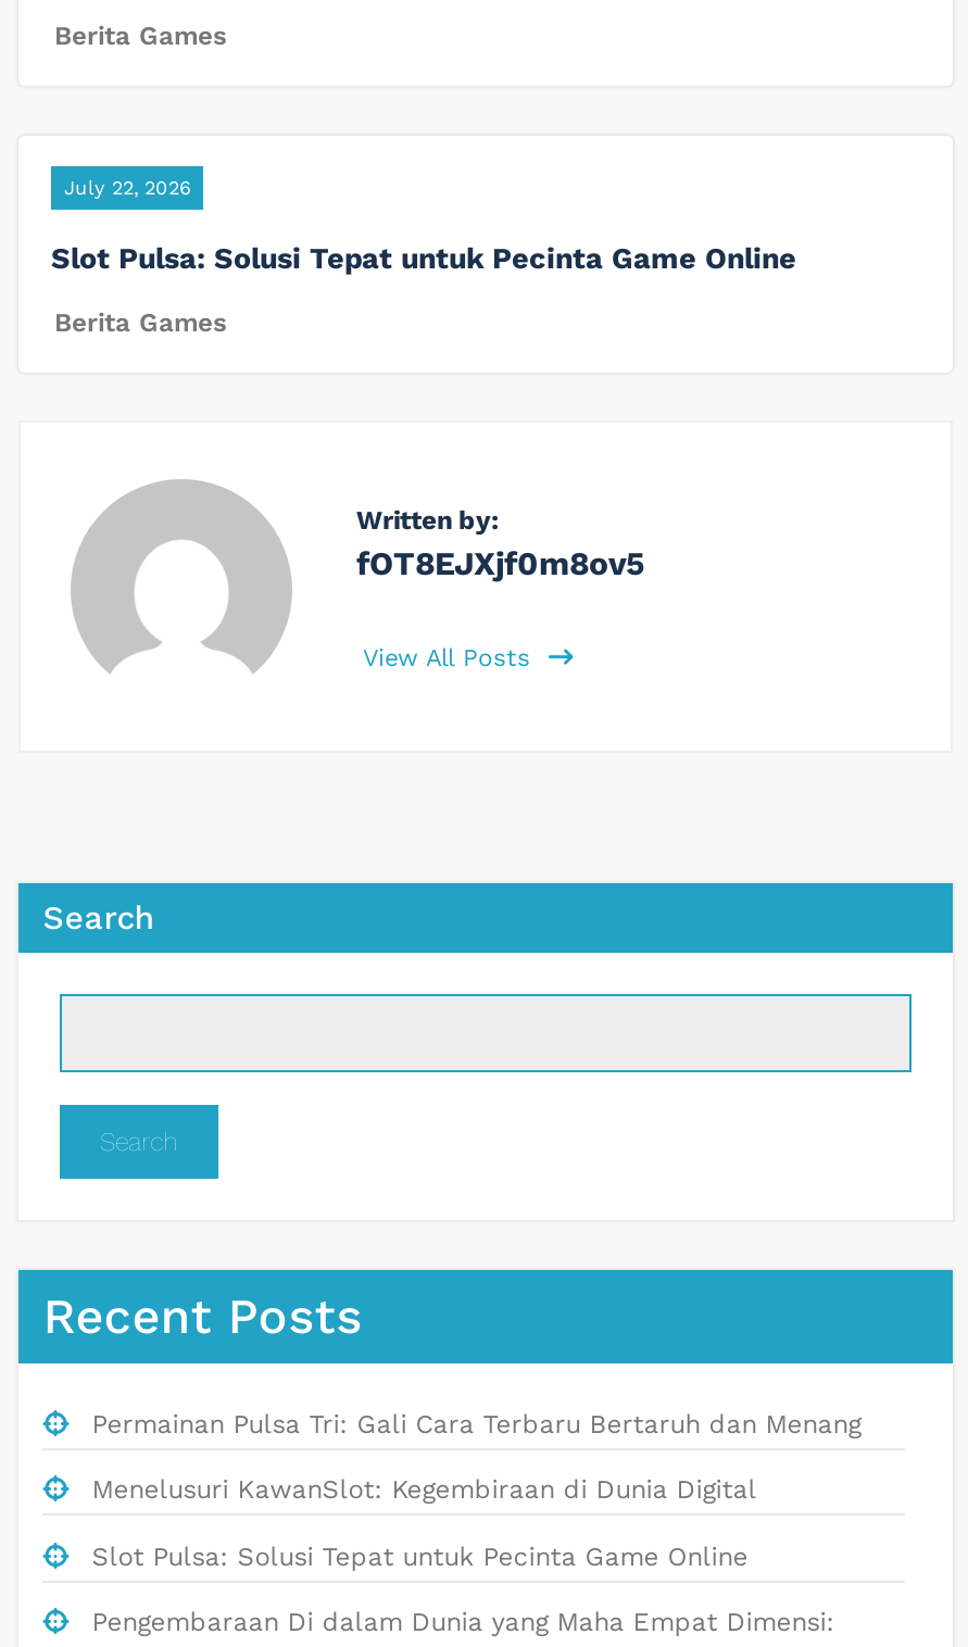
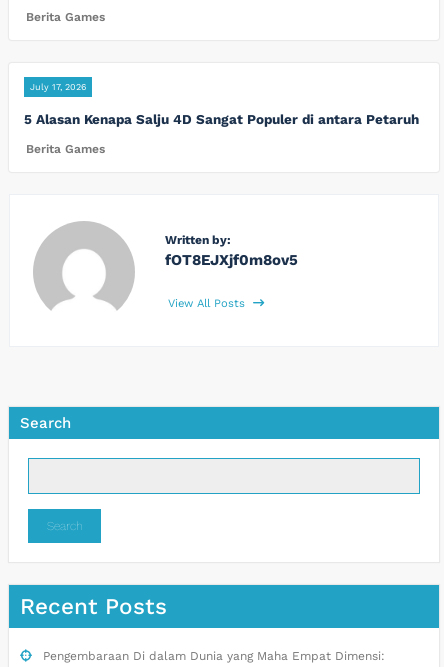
[64,176,190,198] July 22, 2026 -> [30,82,86,92] July 17, 2026
[51,239,796,274] Slot Pulsa: Solusi Tepat untuk Pecinta Game Online -> [24,111,419,127] 5 Alasan Kenapa Salju 4D Sangat Populer di antara Petaruh
[92,1408,861,1571] Permainan Pulsa Tri: Gali Cara Terbaru Bertaruh dan Menang | Menelusuri KawanSlot: Kegembiraan di Dunia Digital | Slot Pulsa: Solusi Tepat untuk Pecinta Game Online -> none

